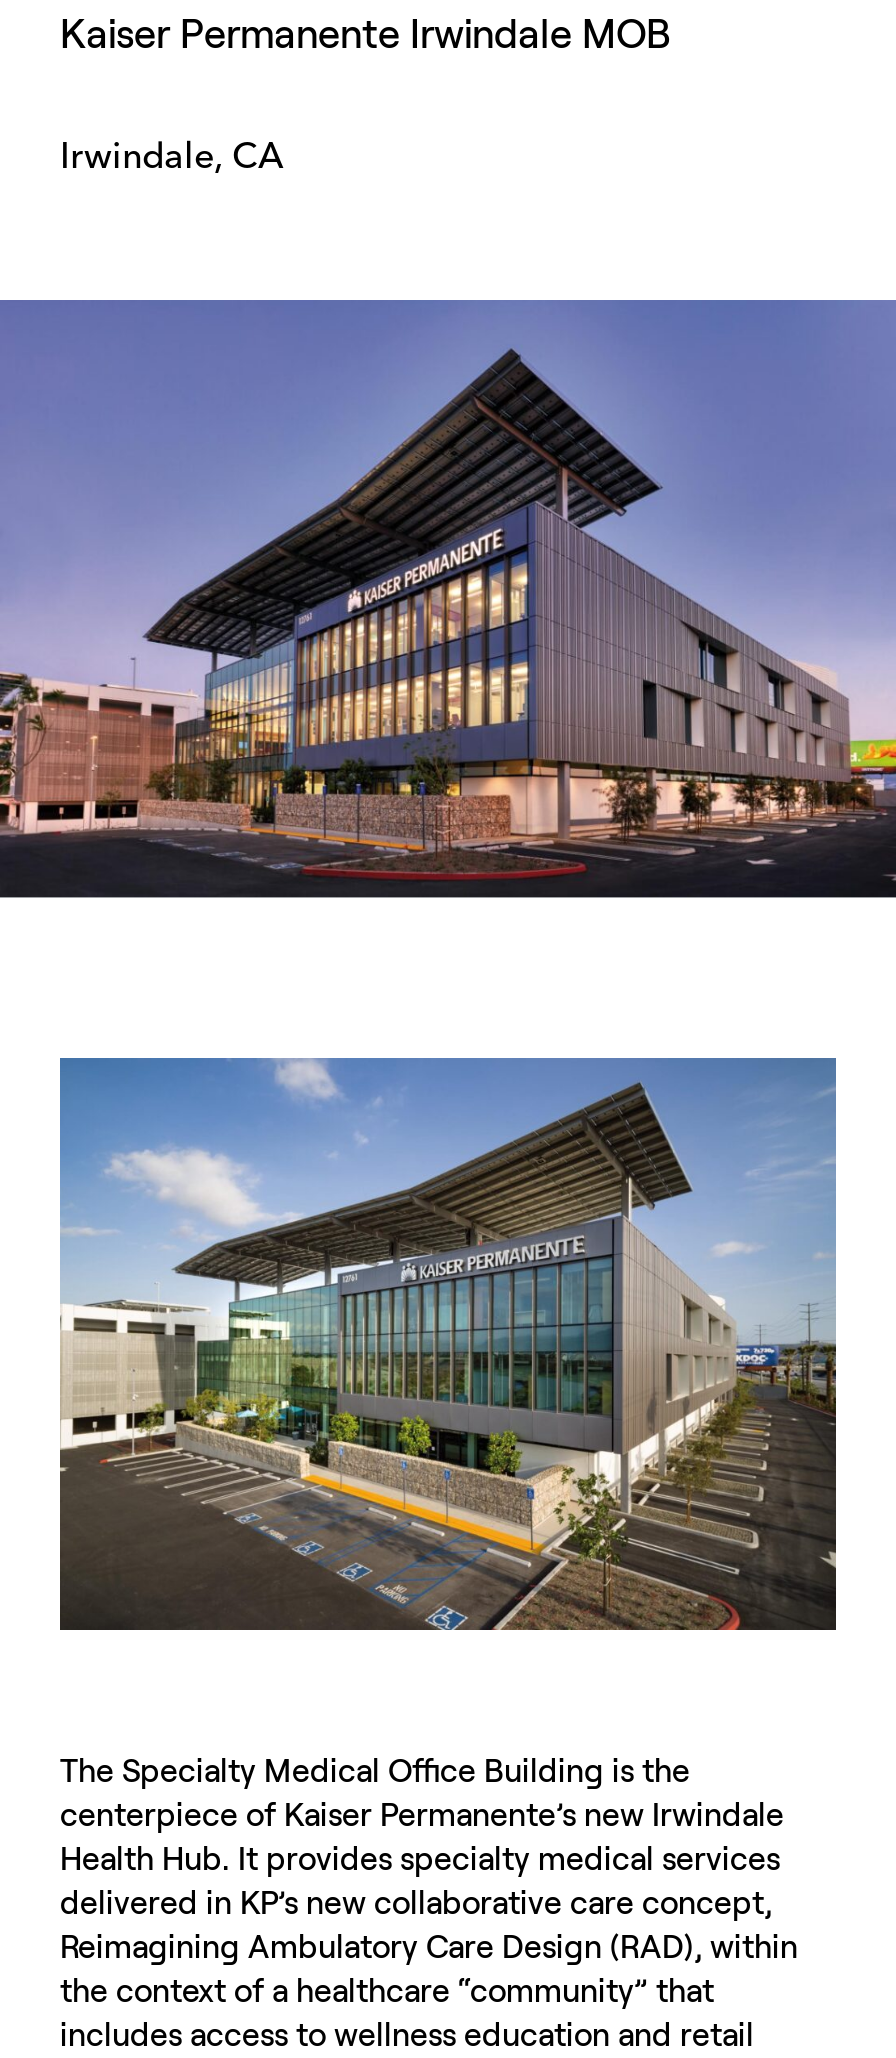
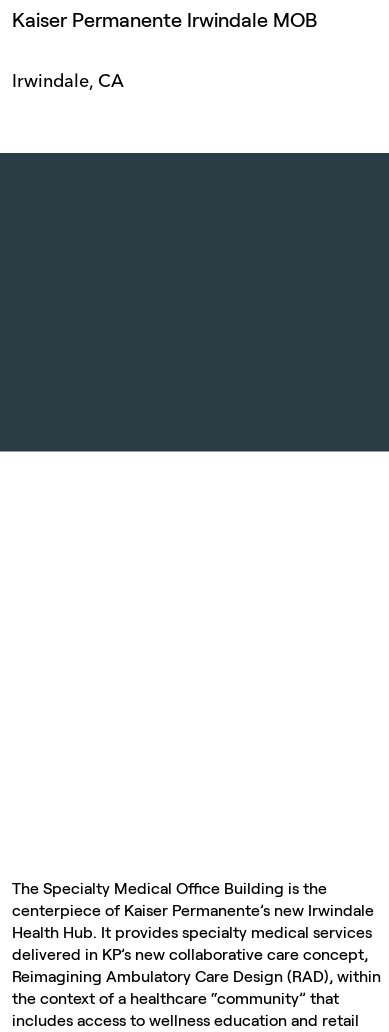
[6,298,890,898] [image] -> none
[58,1056,838,1632] [image] -> none

